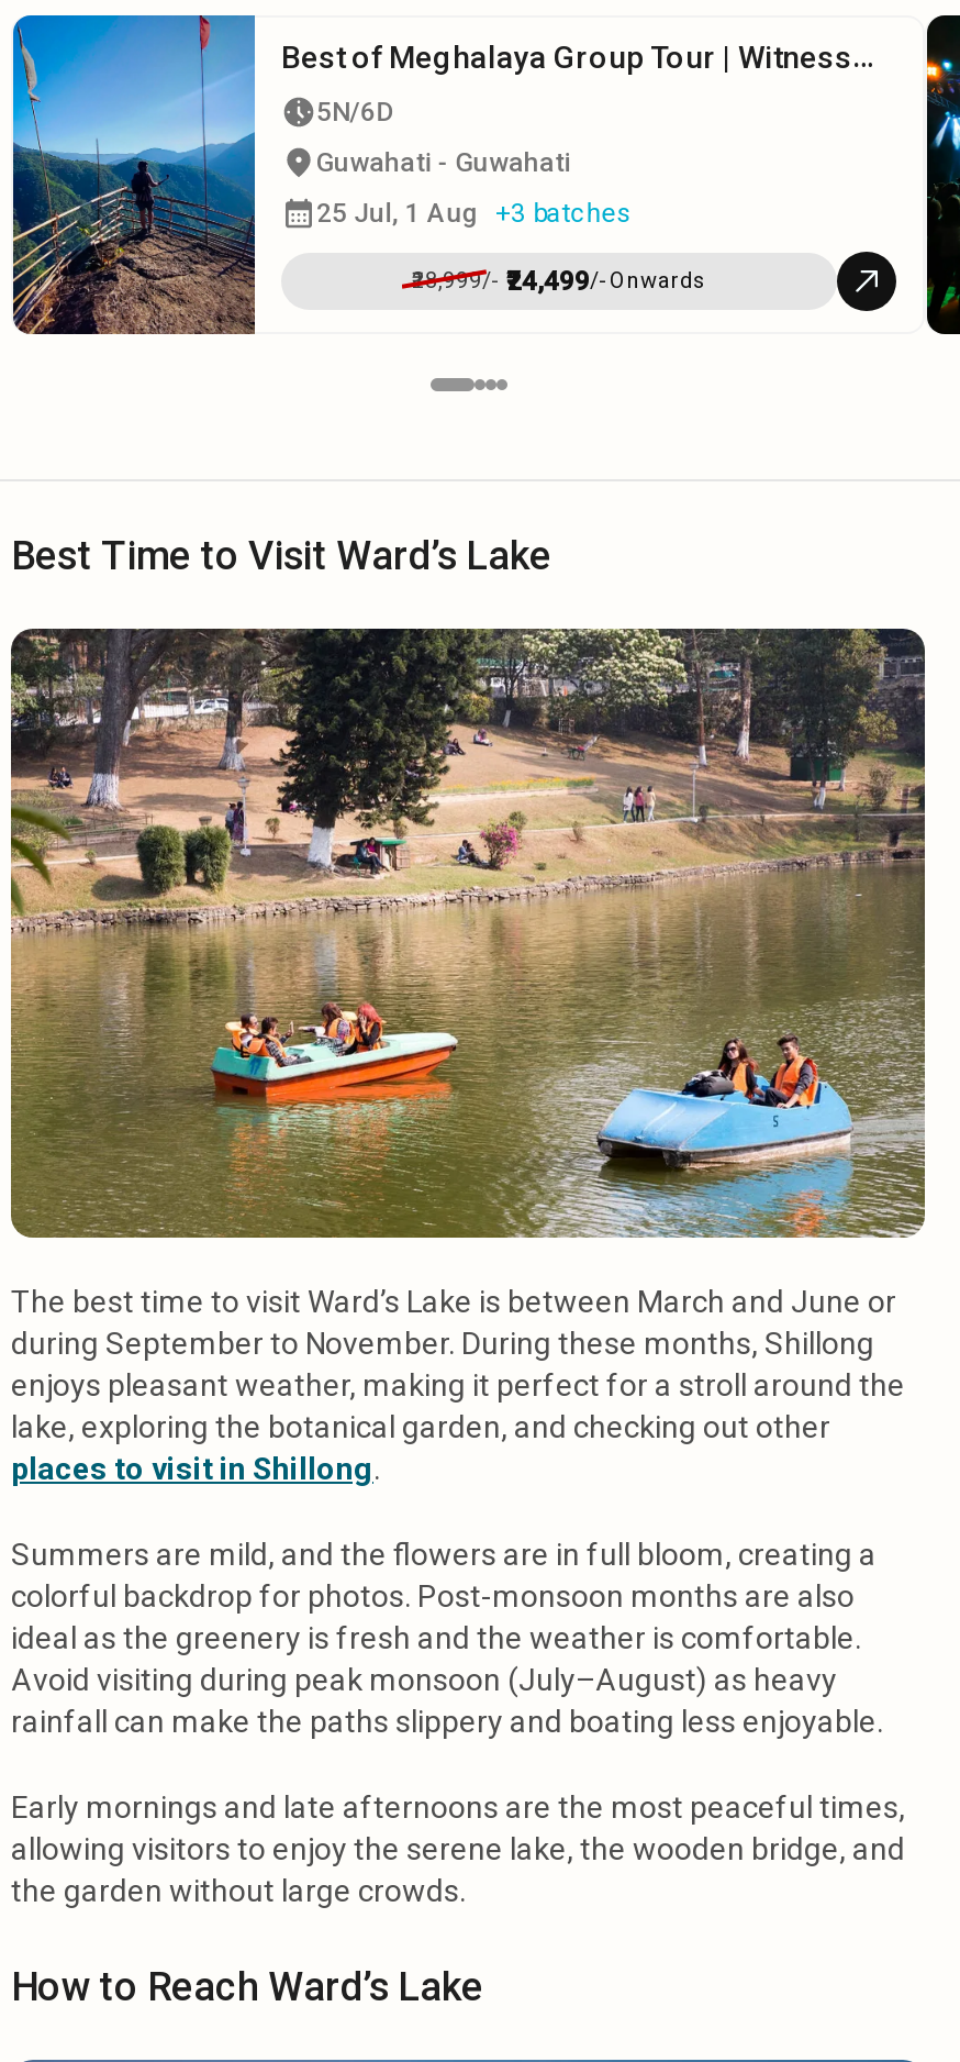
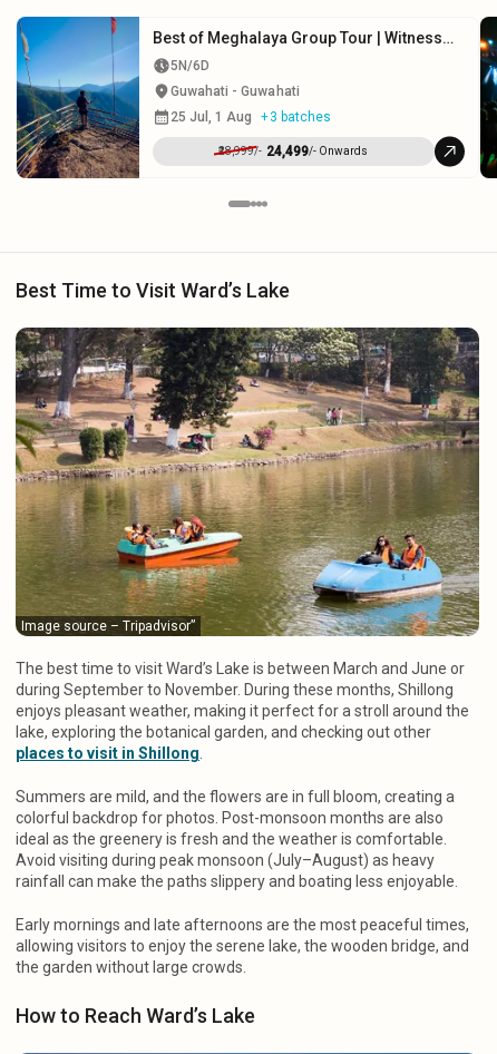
none -> [21,618,195,634] Image source – Tripadvisor”

